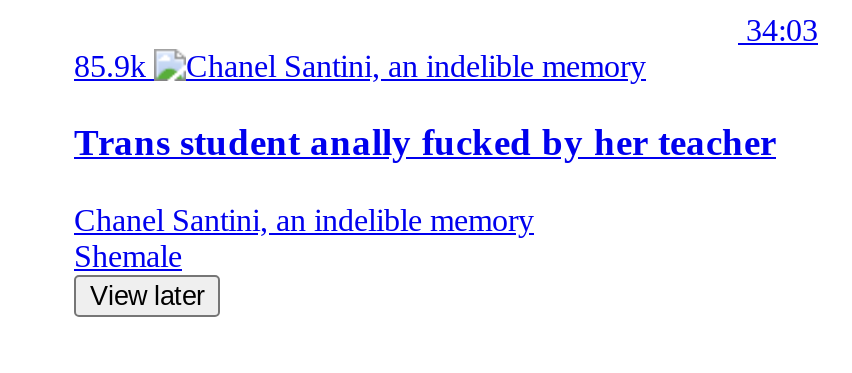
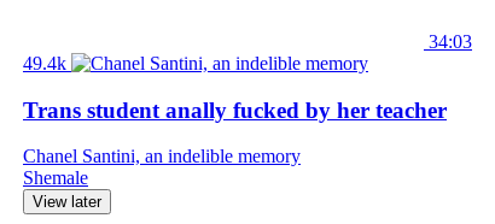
[74,48,154,82] 85.9k -> [23,53,71,73] 49.4k

